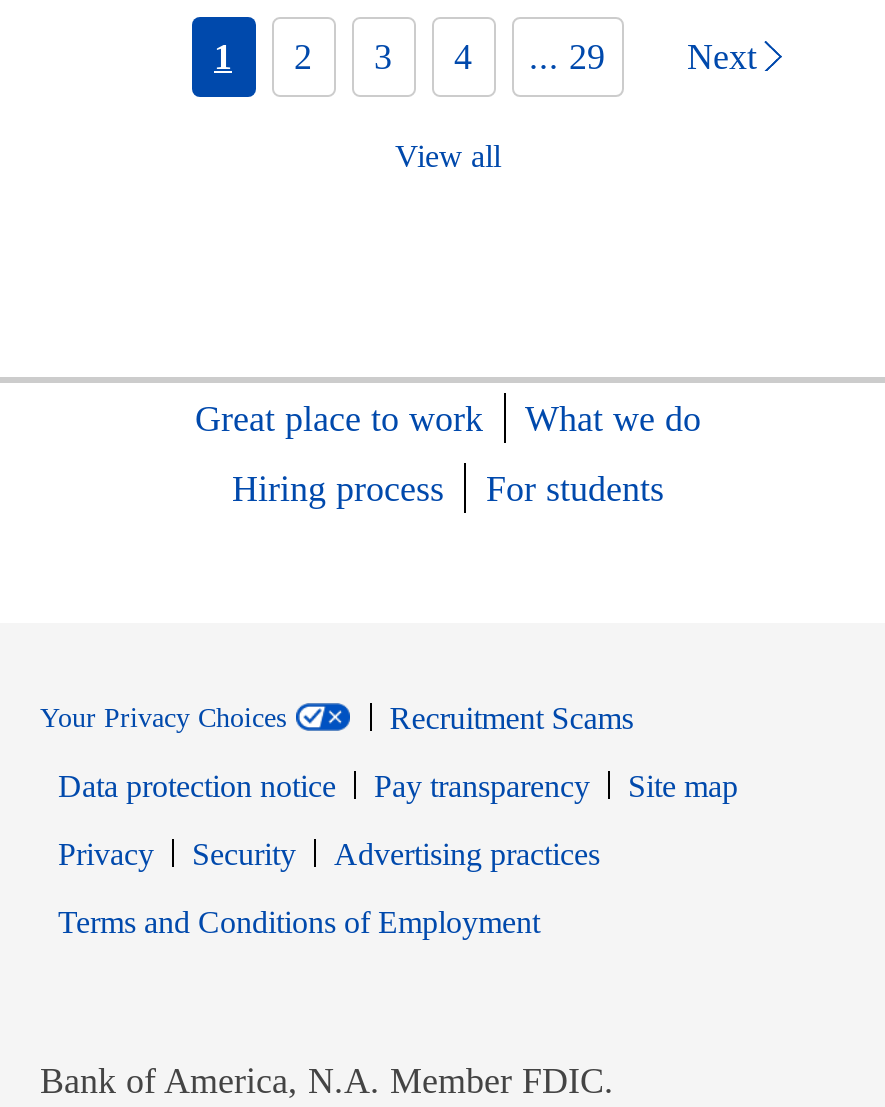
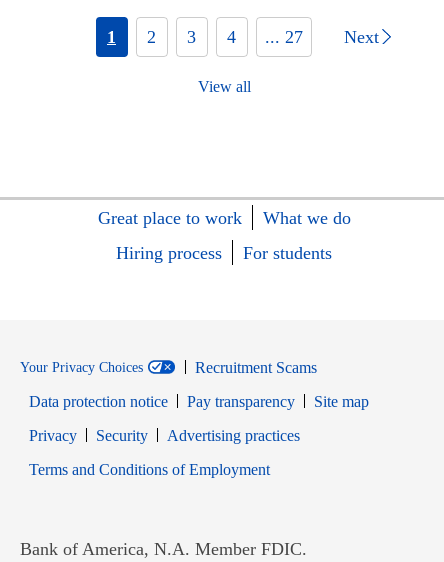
[214,36,605,76] 1 2 3 4 ... 29 -> [107,26,302,46] 1 2 3 4 ... 27

